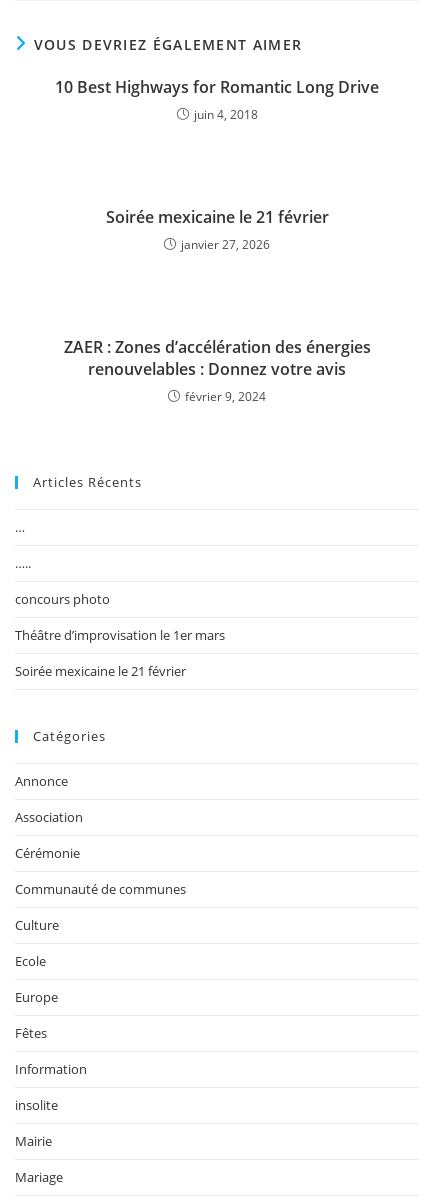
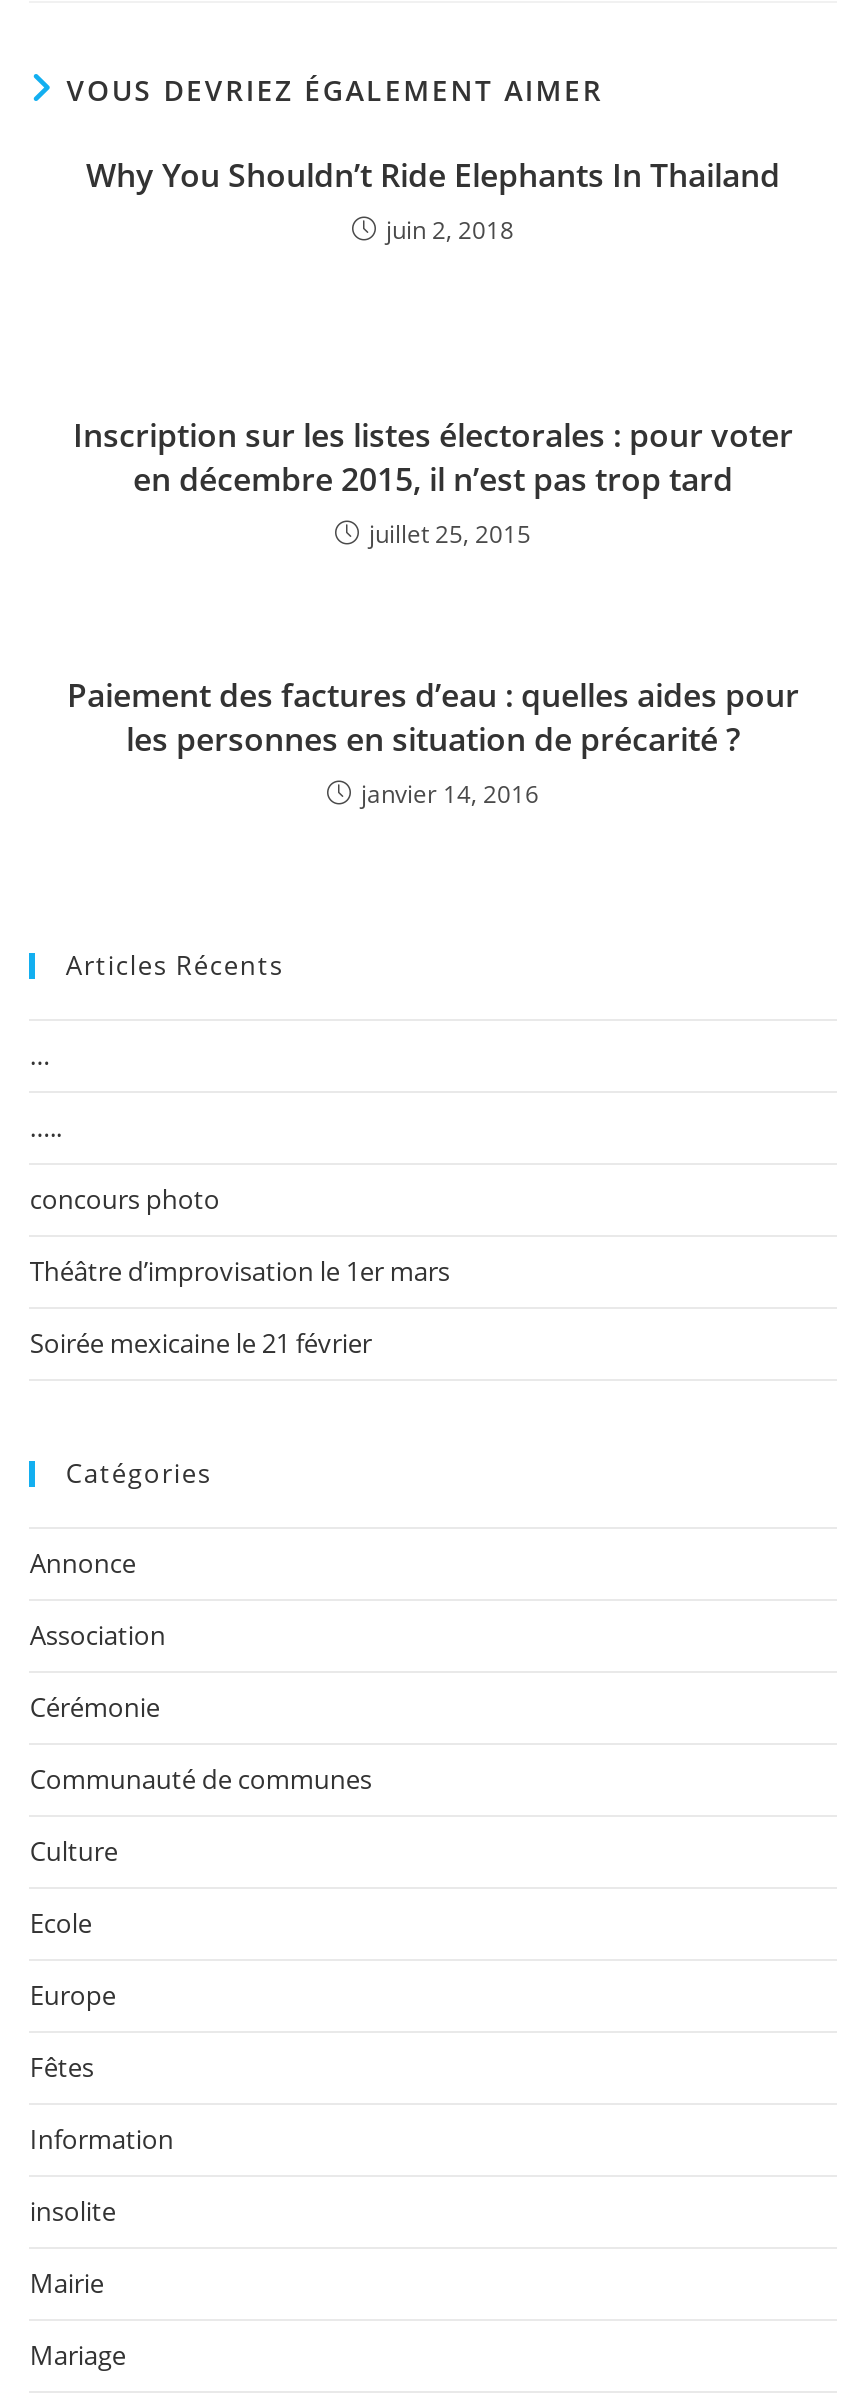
[55,76,379,123] 10 Best Highways for Romantic Long Drive | juin 4, 2018 -> [86,152,780,246] Why You Shouldn’t Ride Elephants In Thailand | juin 2, 2018
[105,206,328,253] Soirée mexicaine le 21 février | janvier 27, 2026 -> [73,412,793,550] Inscription sur les listes électorales : pour voter | en décembre 2015, il n’est pas trop tard | juillet 25, 2015
[63,336,370,405] ZAER : Zones d’accélération des énergies | renouvelables : Donnez votre avis | février 9, 2024 -> [67,672,799,810] Paiement des factures d’eau : quelles aides pour | les personnes en situation de précarité ? | janvier 14, 2016

